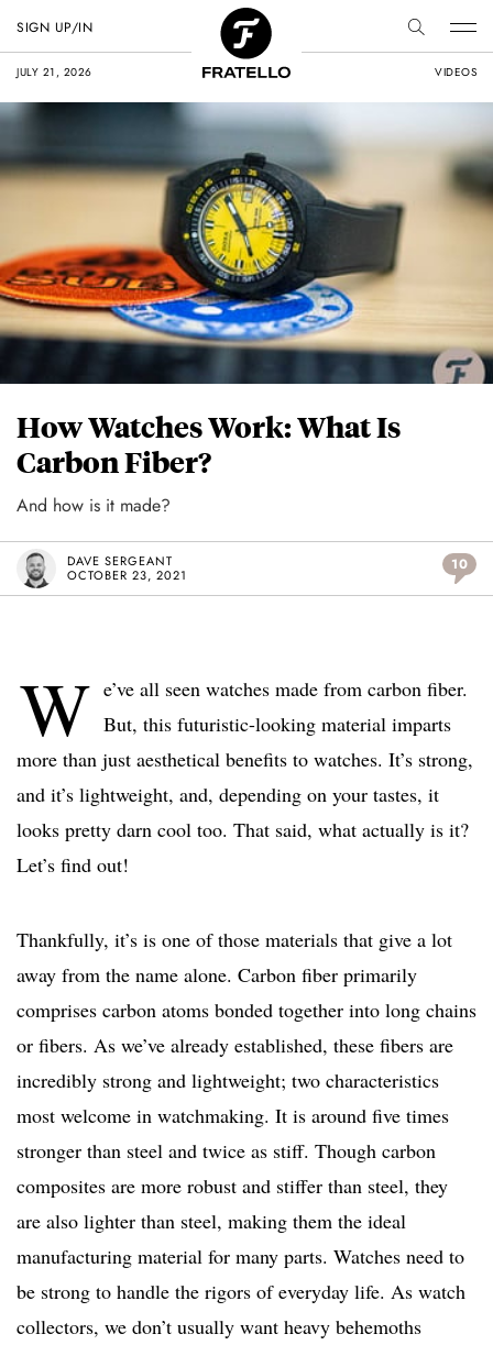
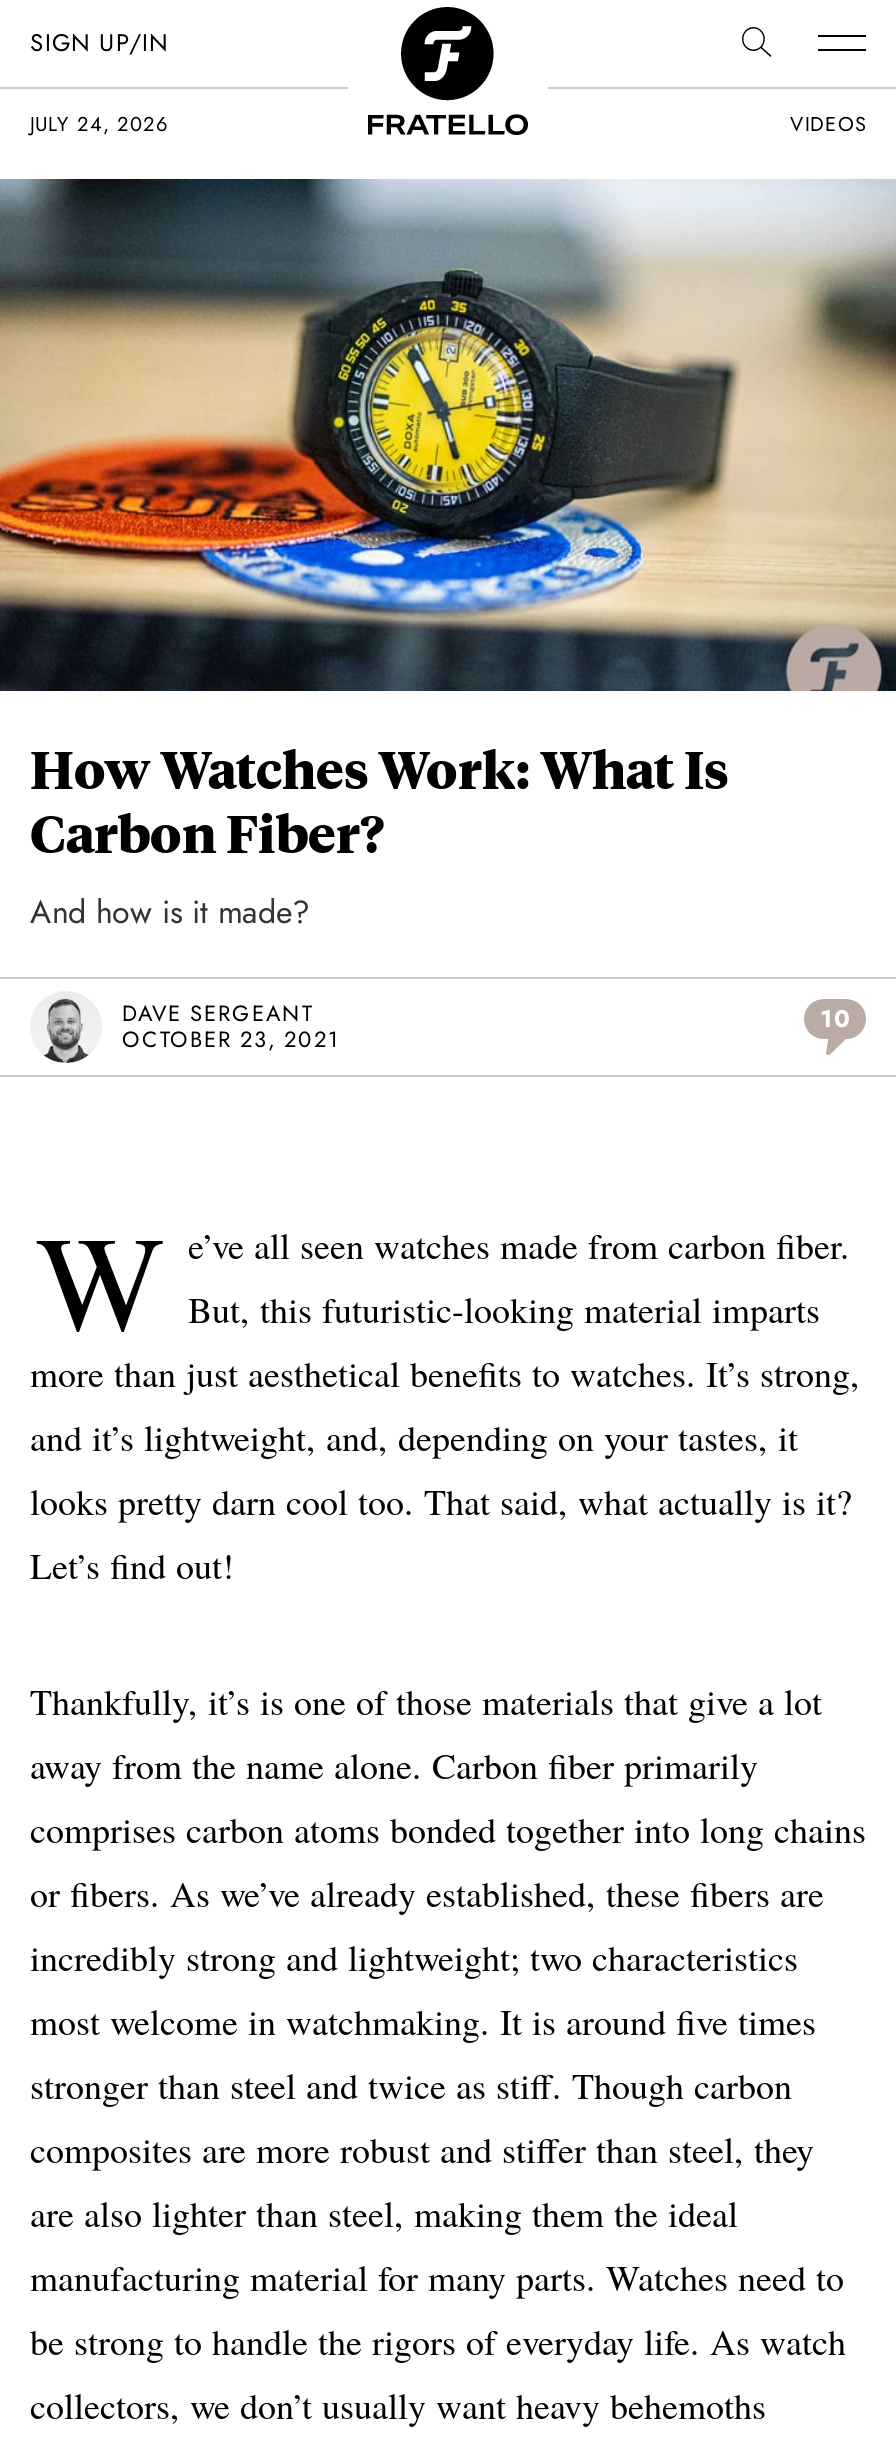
[17,64,92,80] JULY 21, 2026 -> [30,109,169,139] JULY 24, 2026

